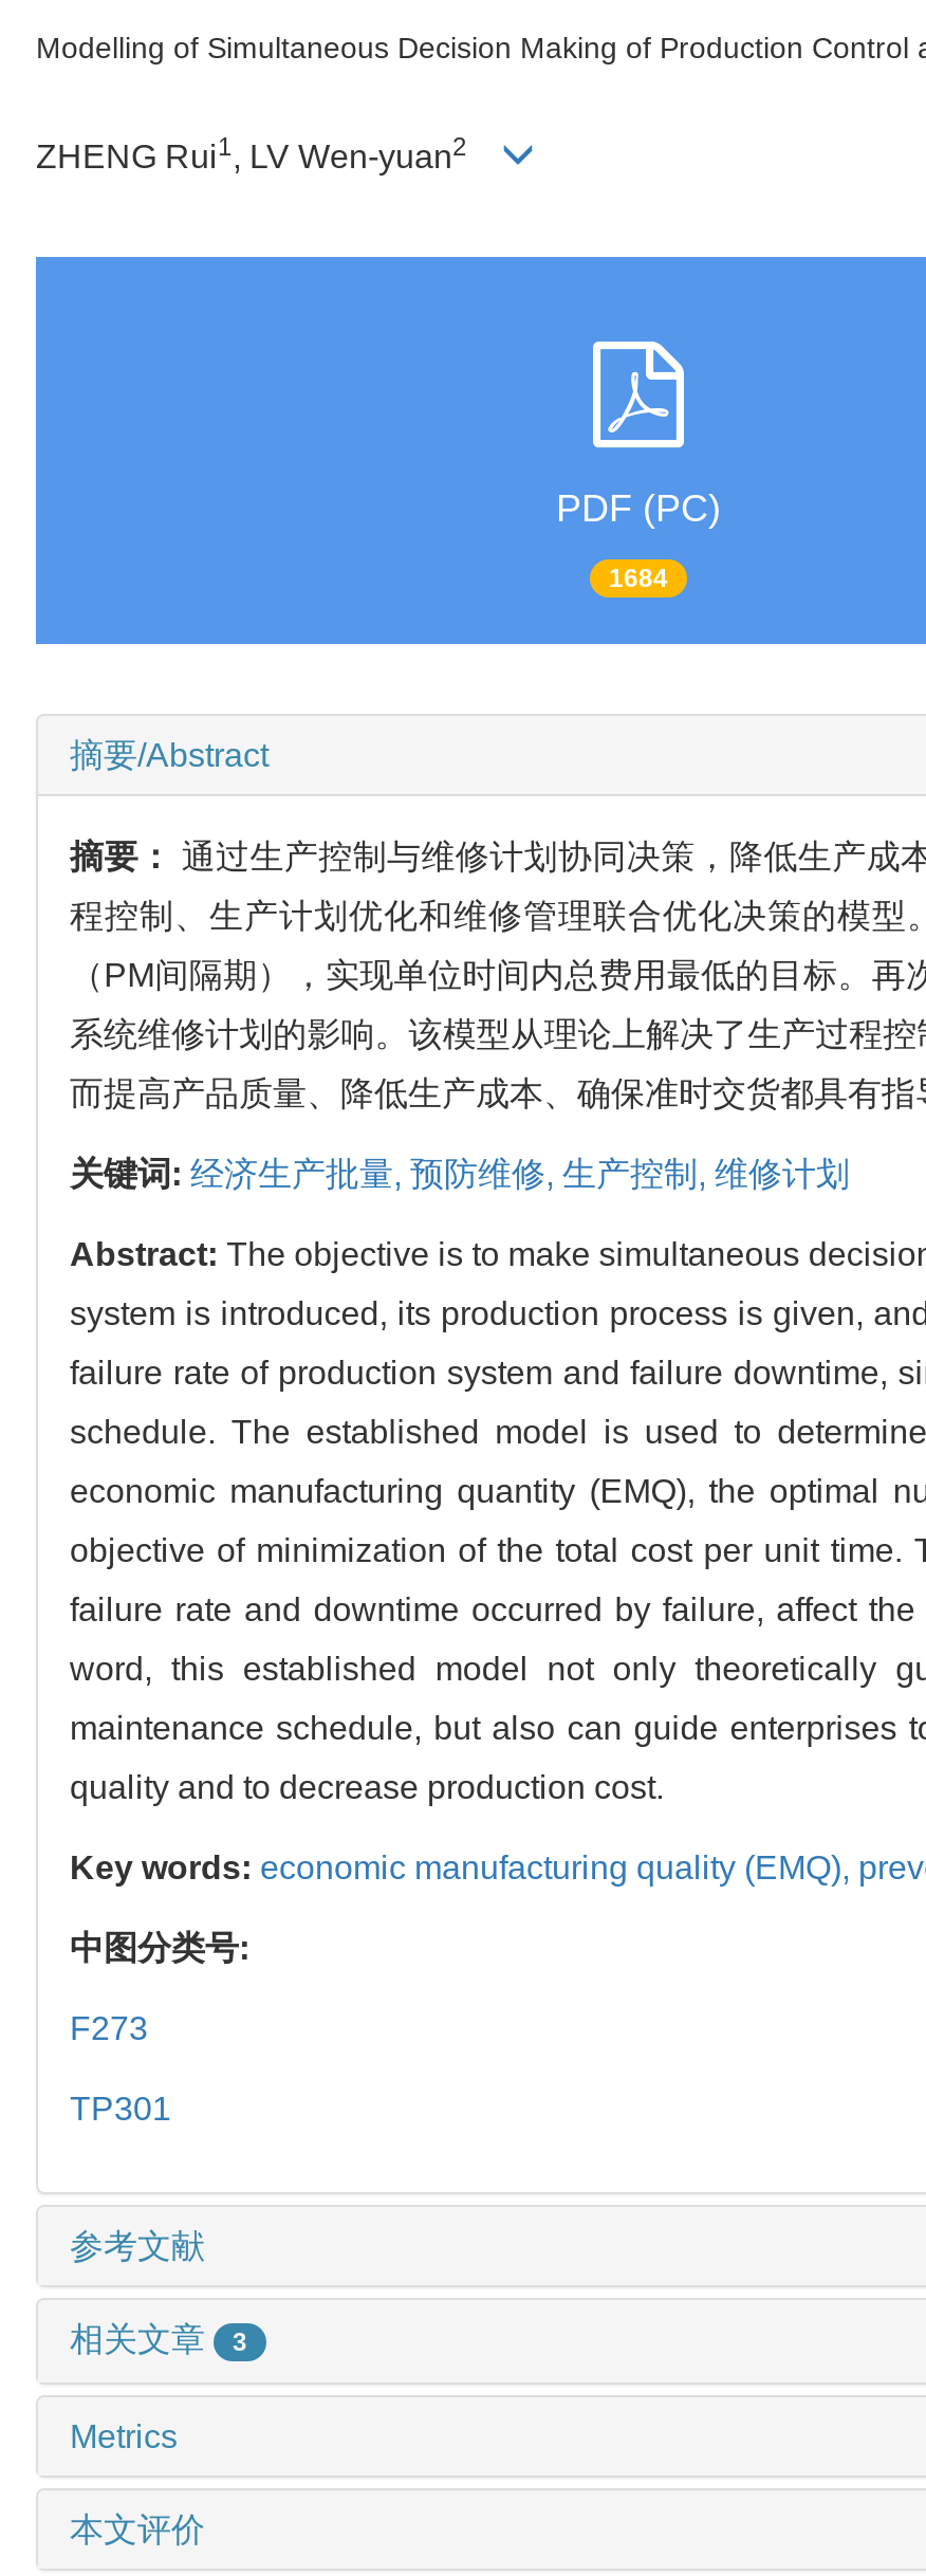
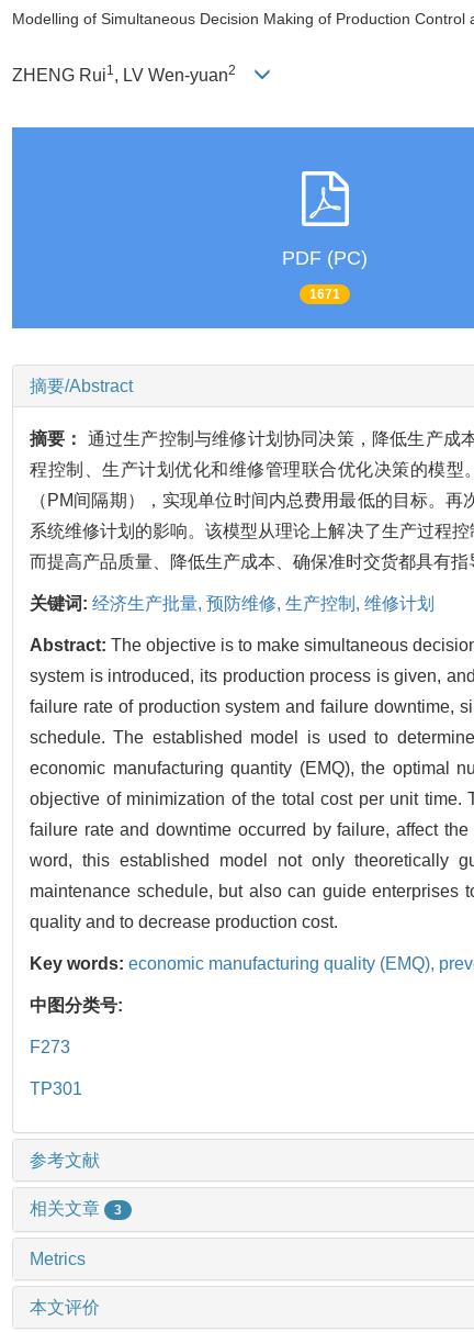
[609,563,668,592] 1684 -> [309,286,340,302] 1671

